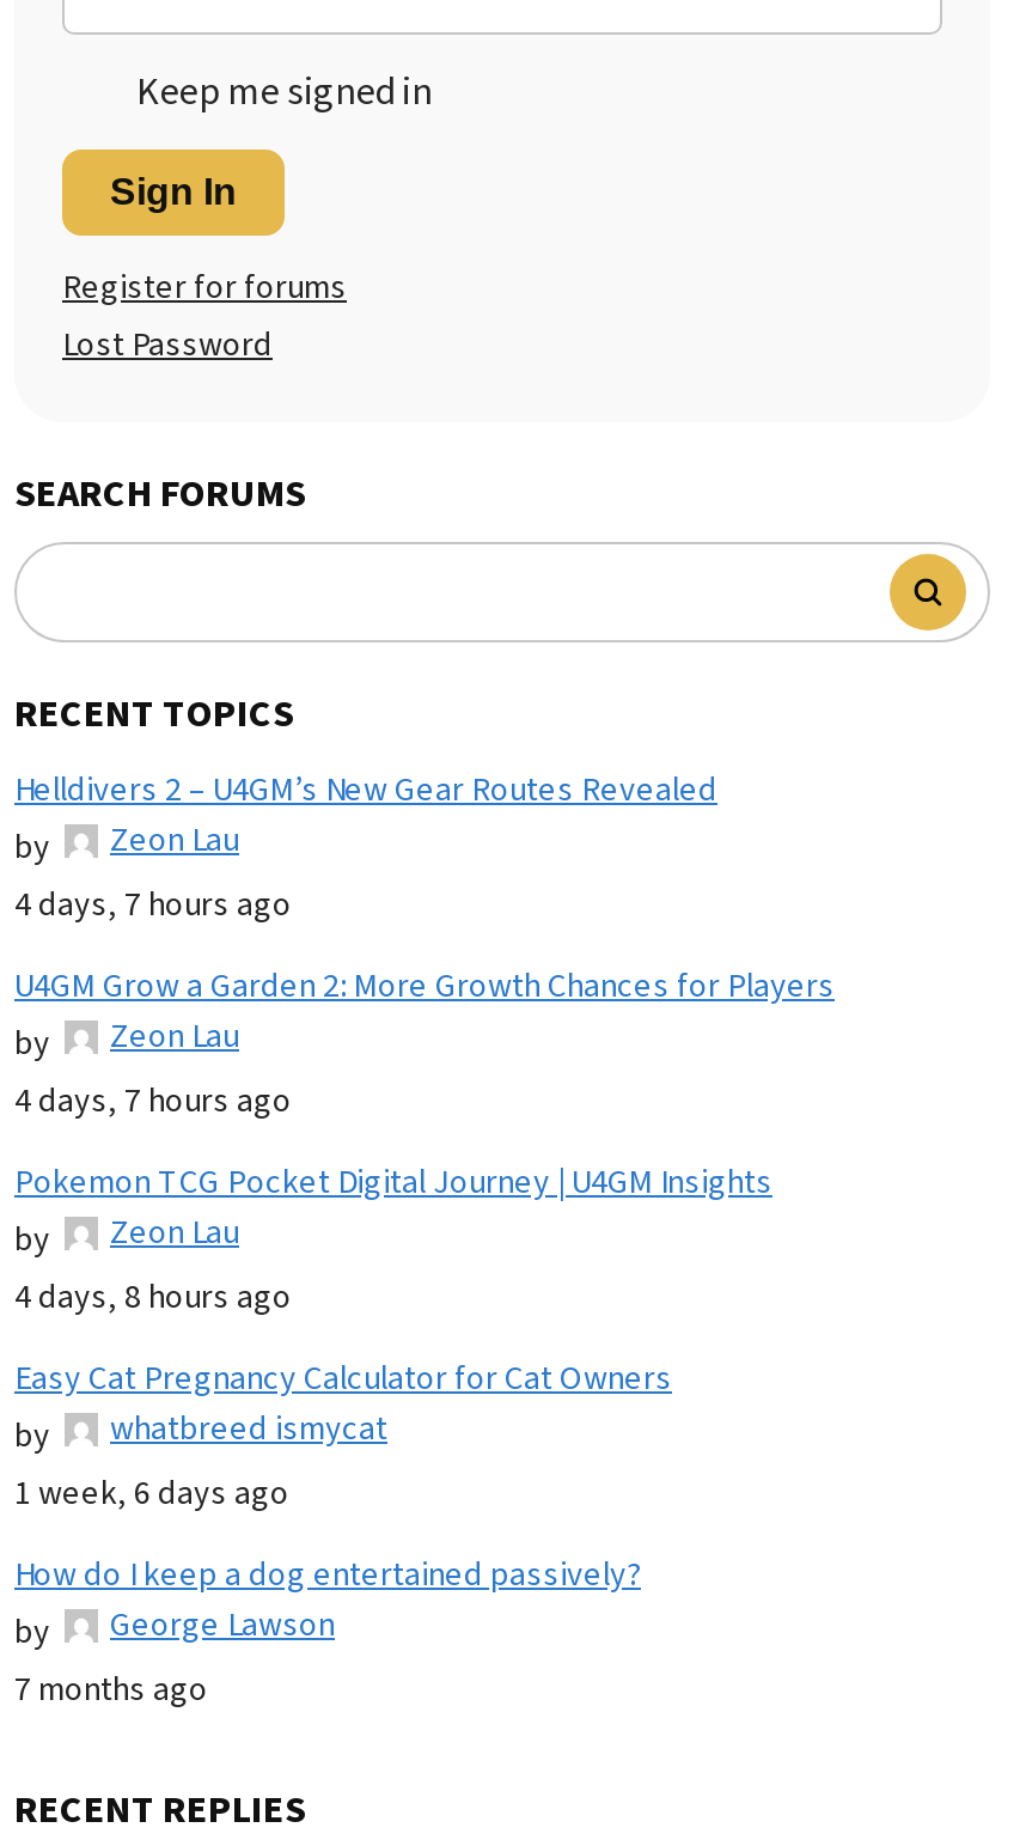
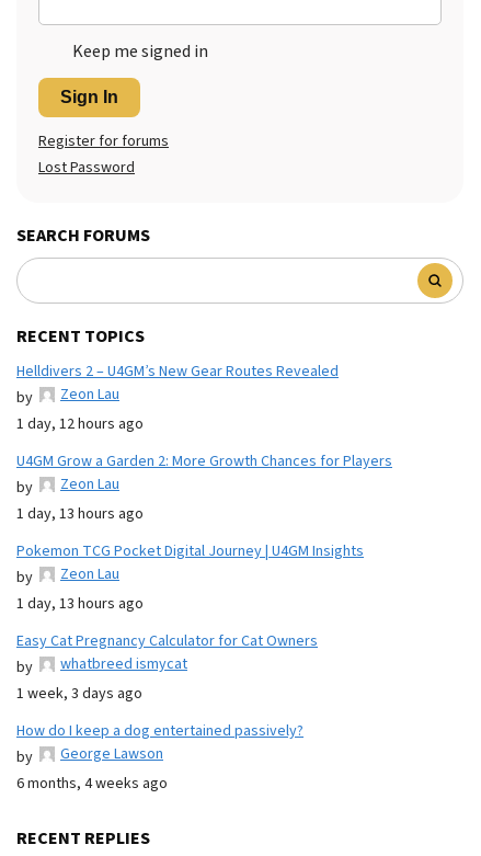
[14,881,292,929] 4 days, 7 hours ago -> [16,413,144,435] 1 day, 12 hours ago
[14,1077,292,1125] 4 days, 7 hours ago -> [16,503,144,525] 1 day, 13 hours ago
[14,1273,292,1321] 4 days, 8 hours ago -> [16,593,144,615] 1 day, 13 hours ago
[14,1470,289,1517] 1 week, 6 days ago -> [16,682,142,704] 1 week, 3 days ago
[14,1666,208,1714] 7 months ago -> [16,772,168,794] 6 months, 4 weeks ago

